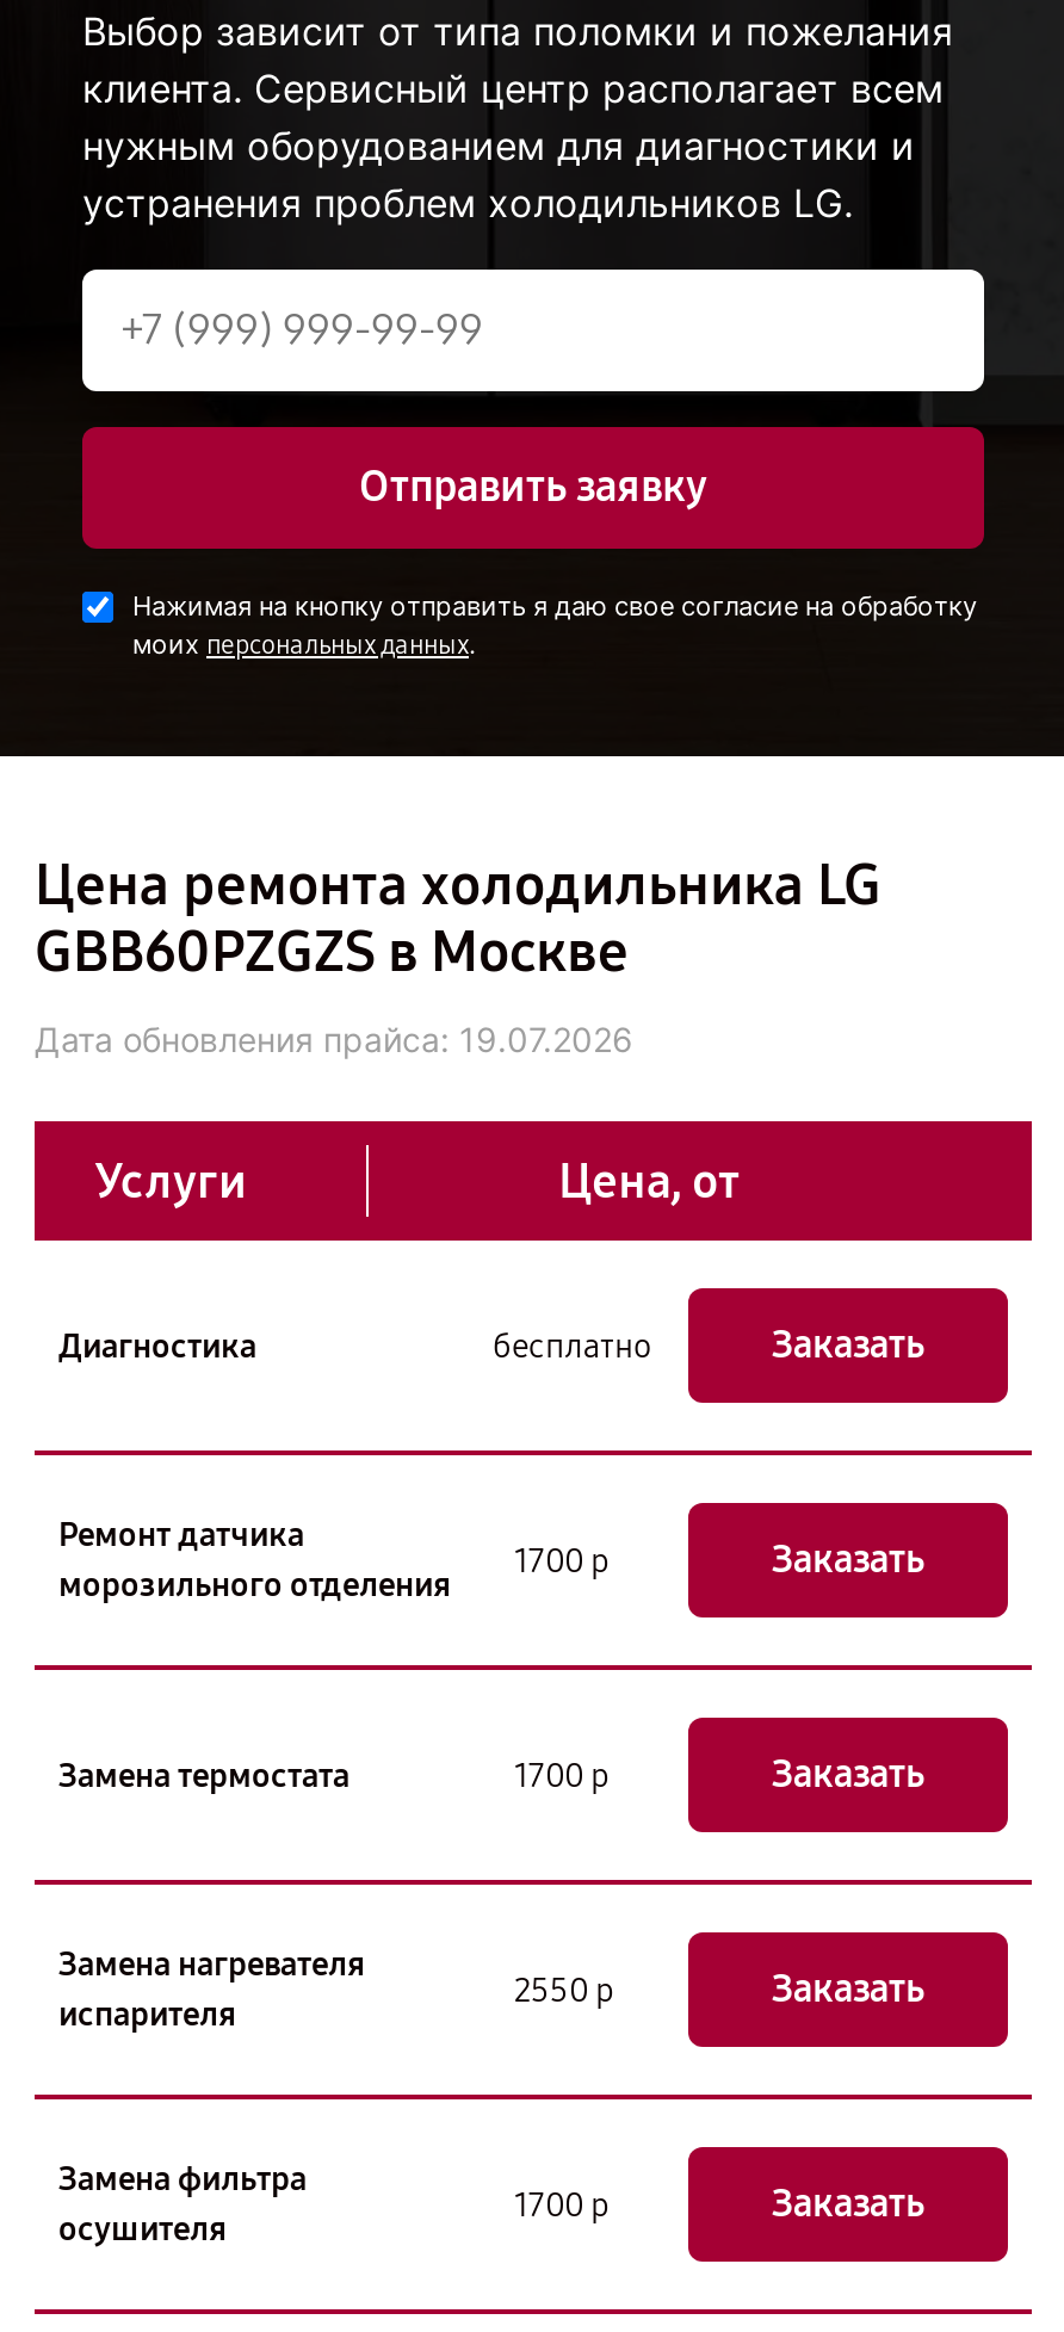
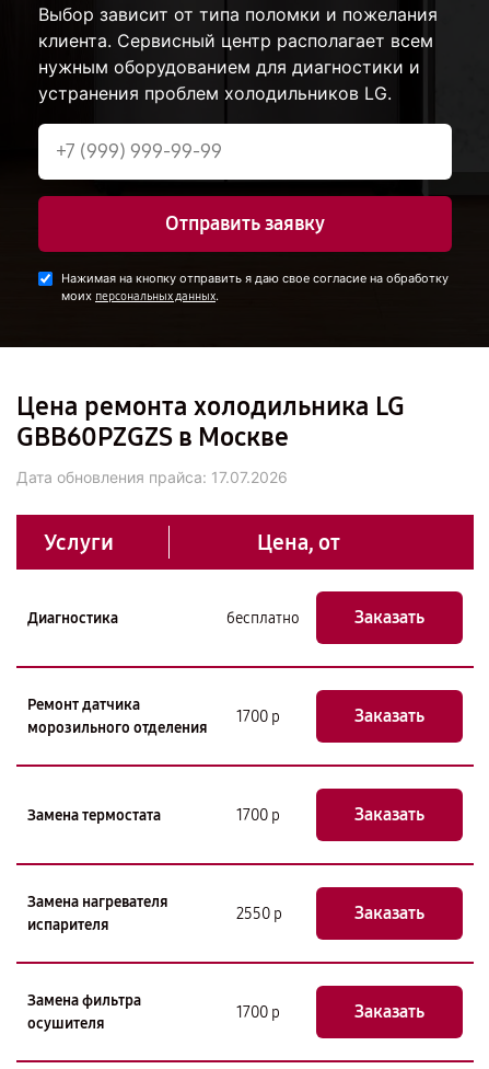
[35,1019,633,1059] Дата обновления прайса: 19.07.2026 -> [16,468,288,486] Дата обновления прайса: 17.07.2026

